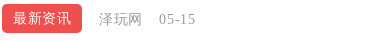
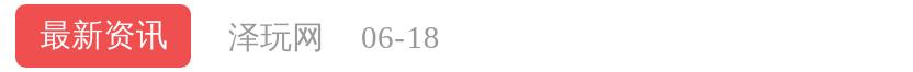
[13,10,195,27] 最新资讯 泽玩网 05-15 -> [40,18,440,54] 最新资讯 泽玩网 06-18

